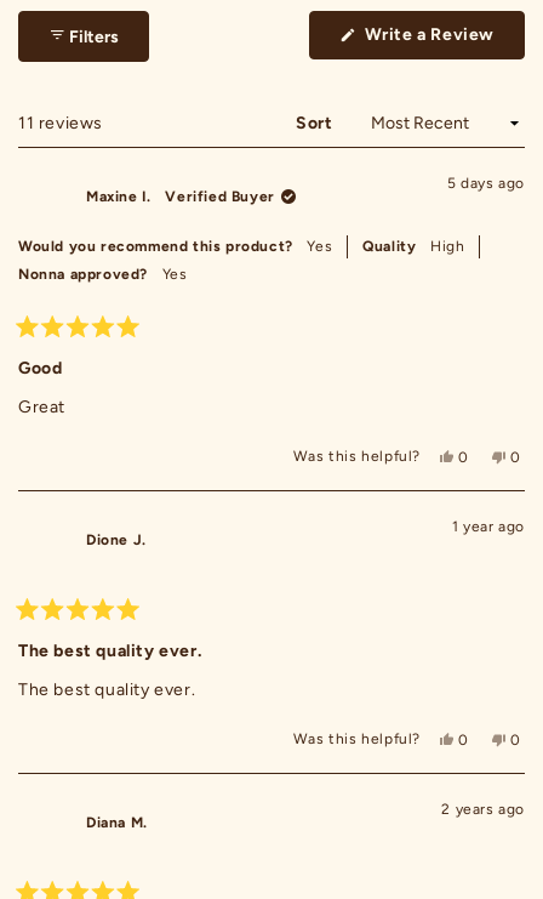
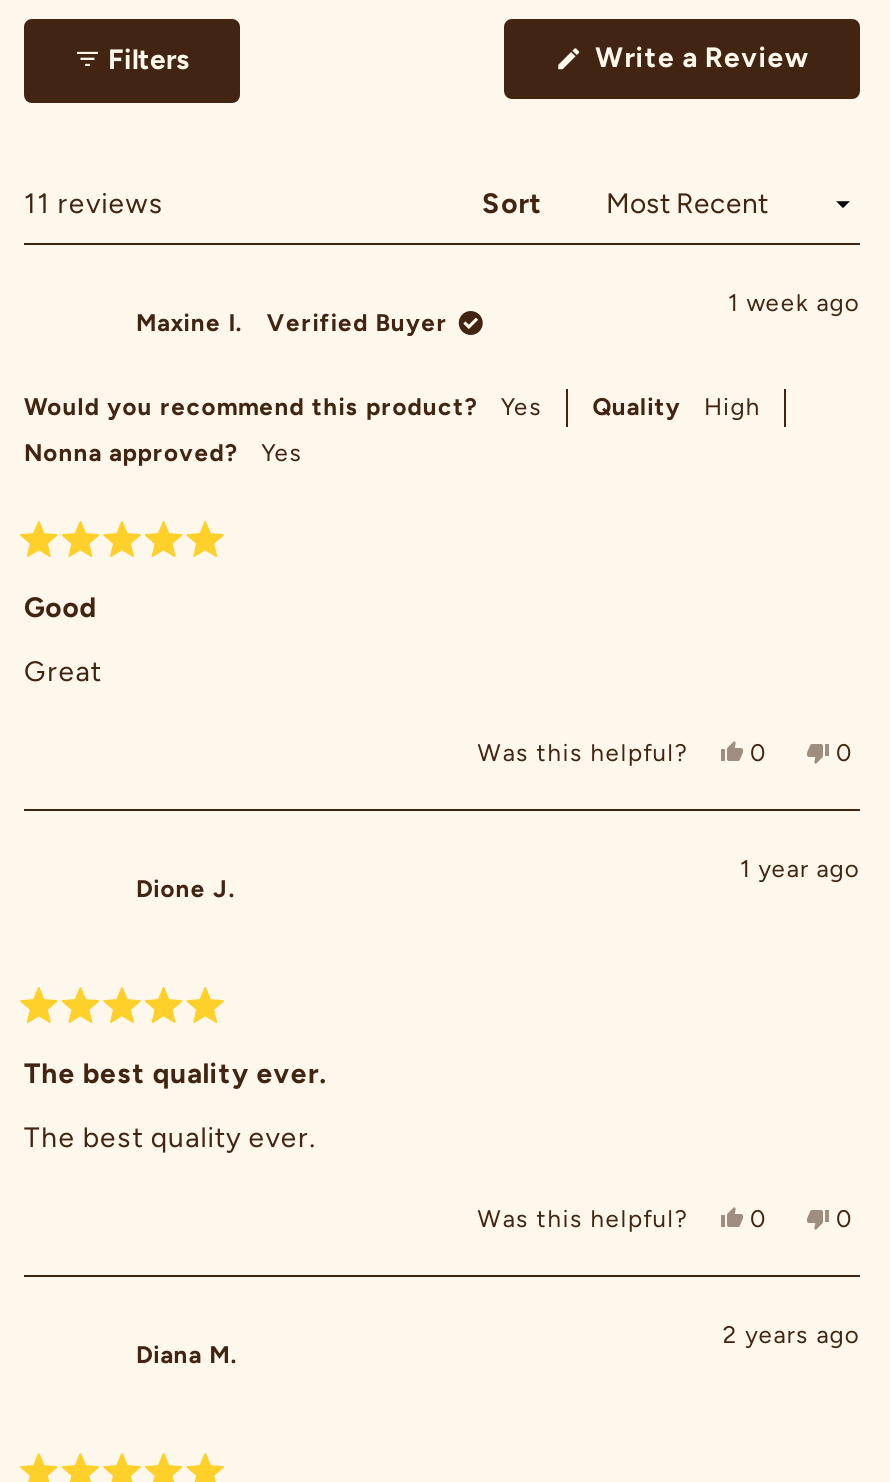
[447,175,525,192] 5 days ago -> [728,289,860,317] 1 week ago

